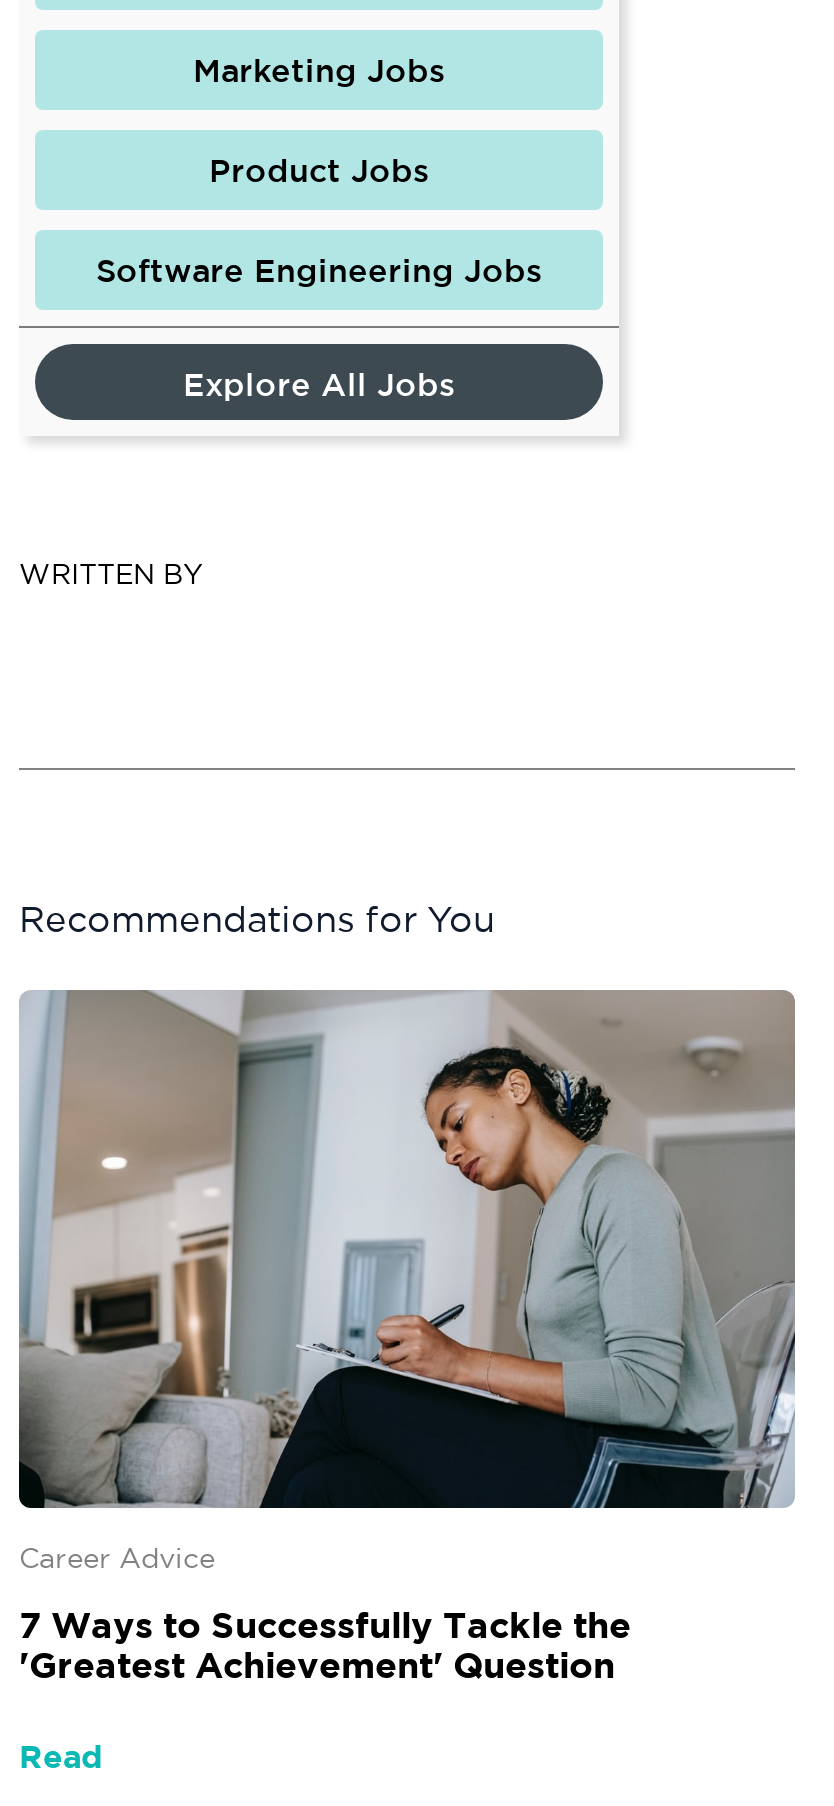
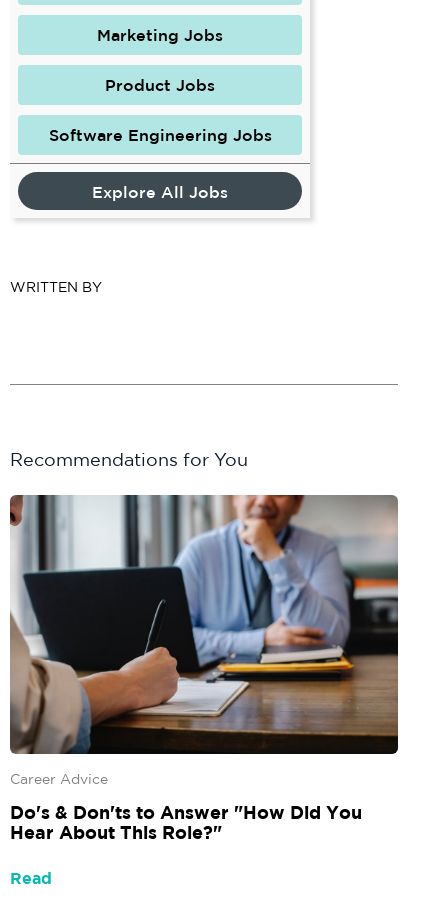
[19,990,797,1510] [image] -> [9,494,399,755] [image]
[19,1603,631,1683] 7 Ways to Successfully Tackle the | 'Greatest Achievement' Question -> [10,801,362,841] Do's & Don'ts to Answer "How Did You | Hear About This Role?"

